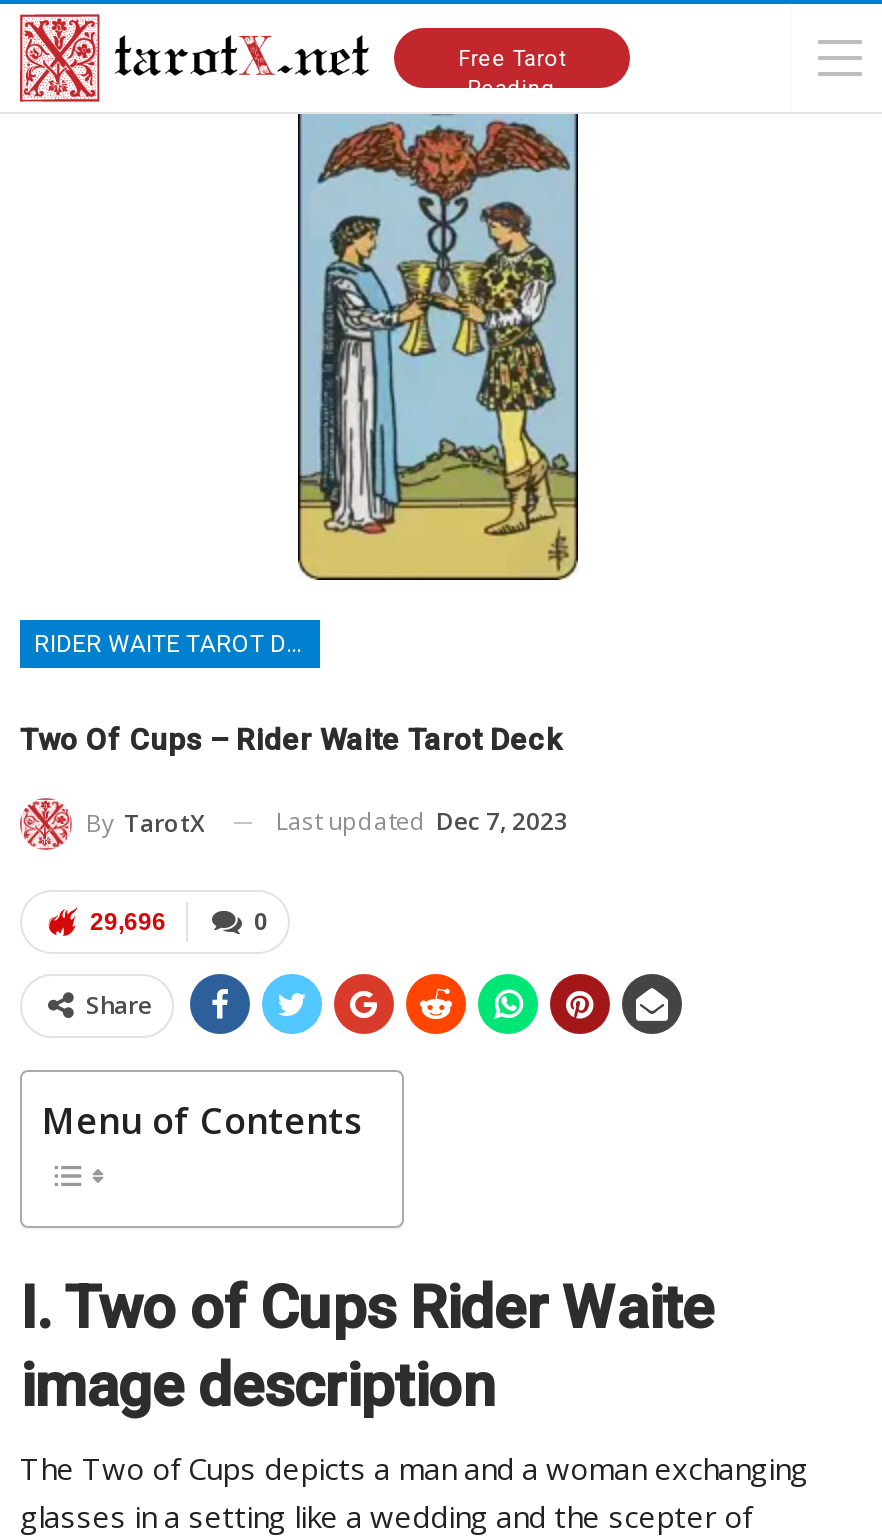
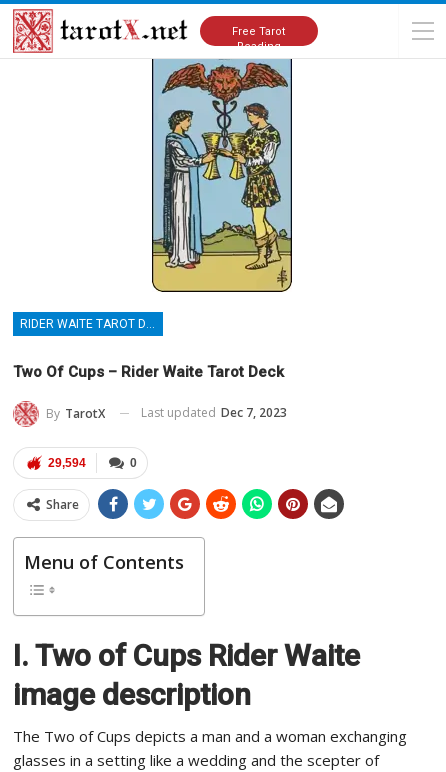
[90,908,166,936] 29,696 -> [48,456,86,470] 29,594

